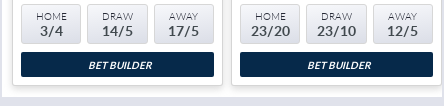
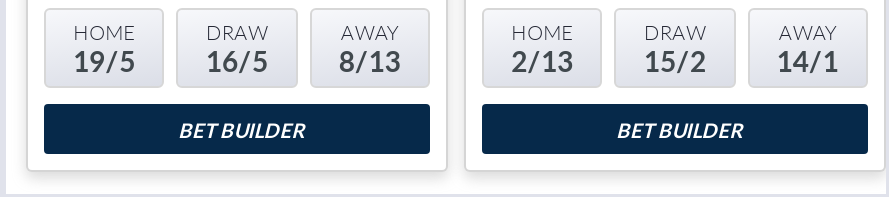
[40,21,63,40] 3/4 -> [73,42,135,80] 19/5
[102,21,133,40] 14/5 -> [206,42,268,80] 16/5
[168,21,199,40] 17/5 -> [339,42,401,80] 8/13
[251,21,290,40] 23/20 -> [511,42,573,80] 2/13
[317,21,356,40] 23/10 -> [644,42,706,80] 15/2
[387,21,418,40] 12/5 -> [777,42,839,80] 14/1

